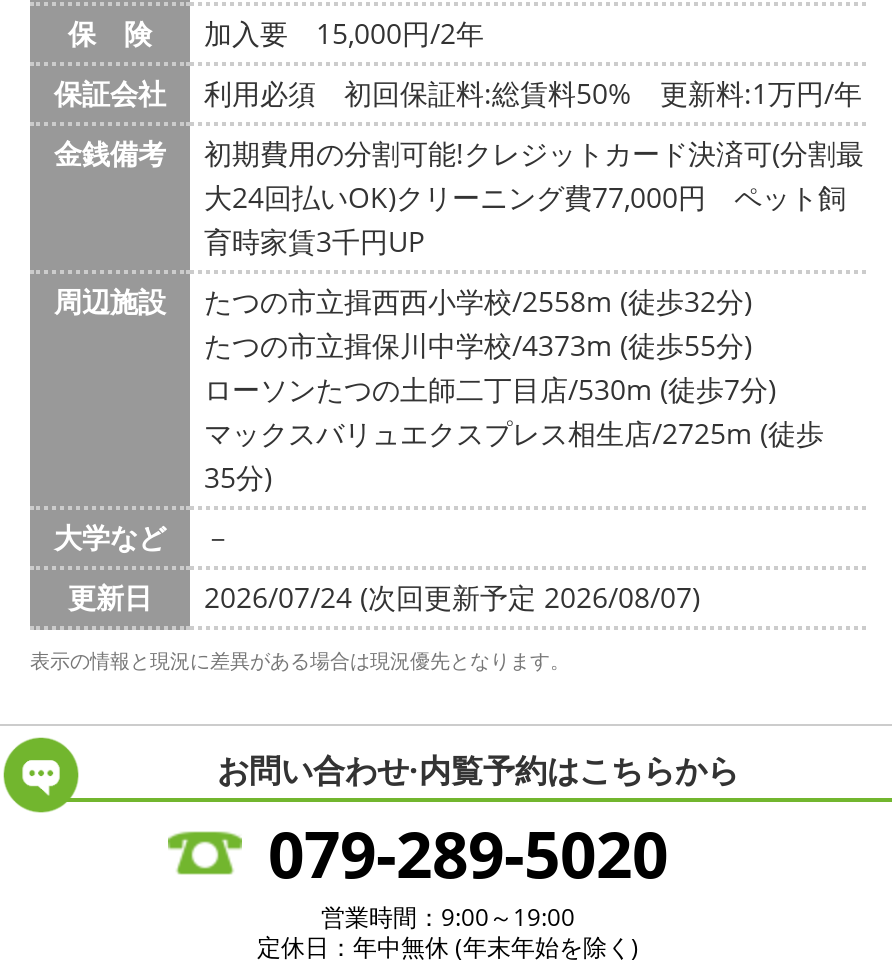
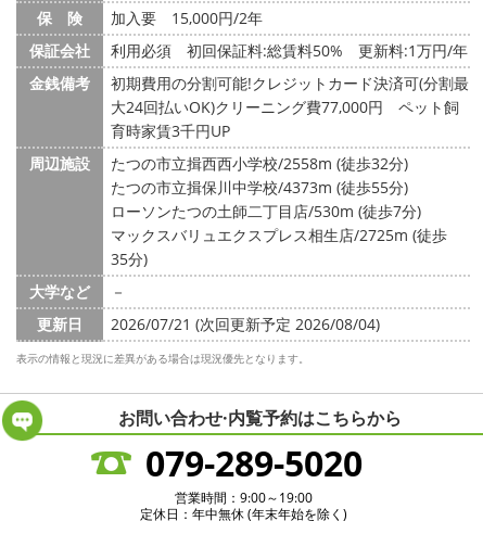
[204,578,700,616] 2026/07/24 (次回更新予定 2026/08/07) -> [111,314,380,334] 2026/07/21 (次回更新予定 2026/08/04)

